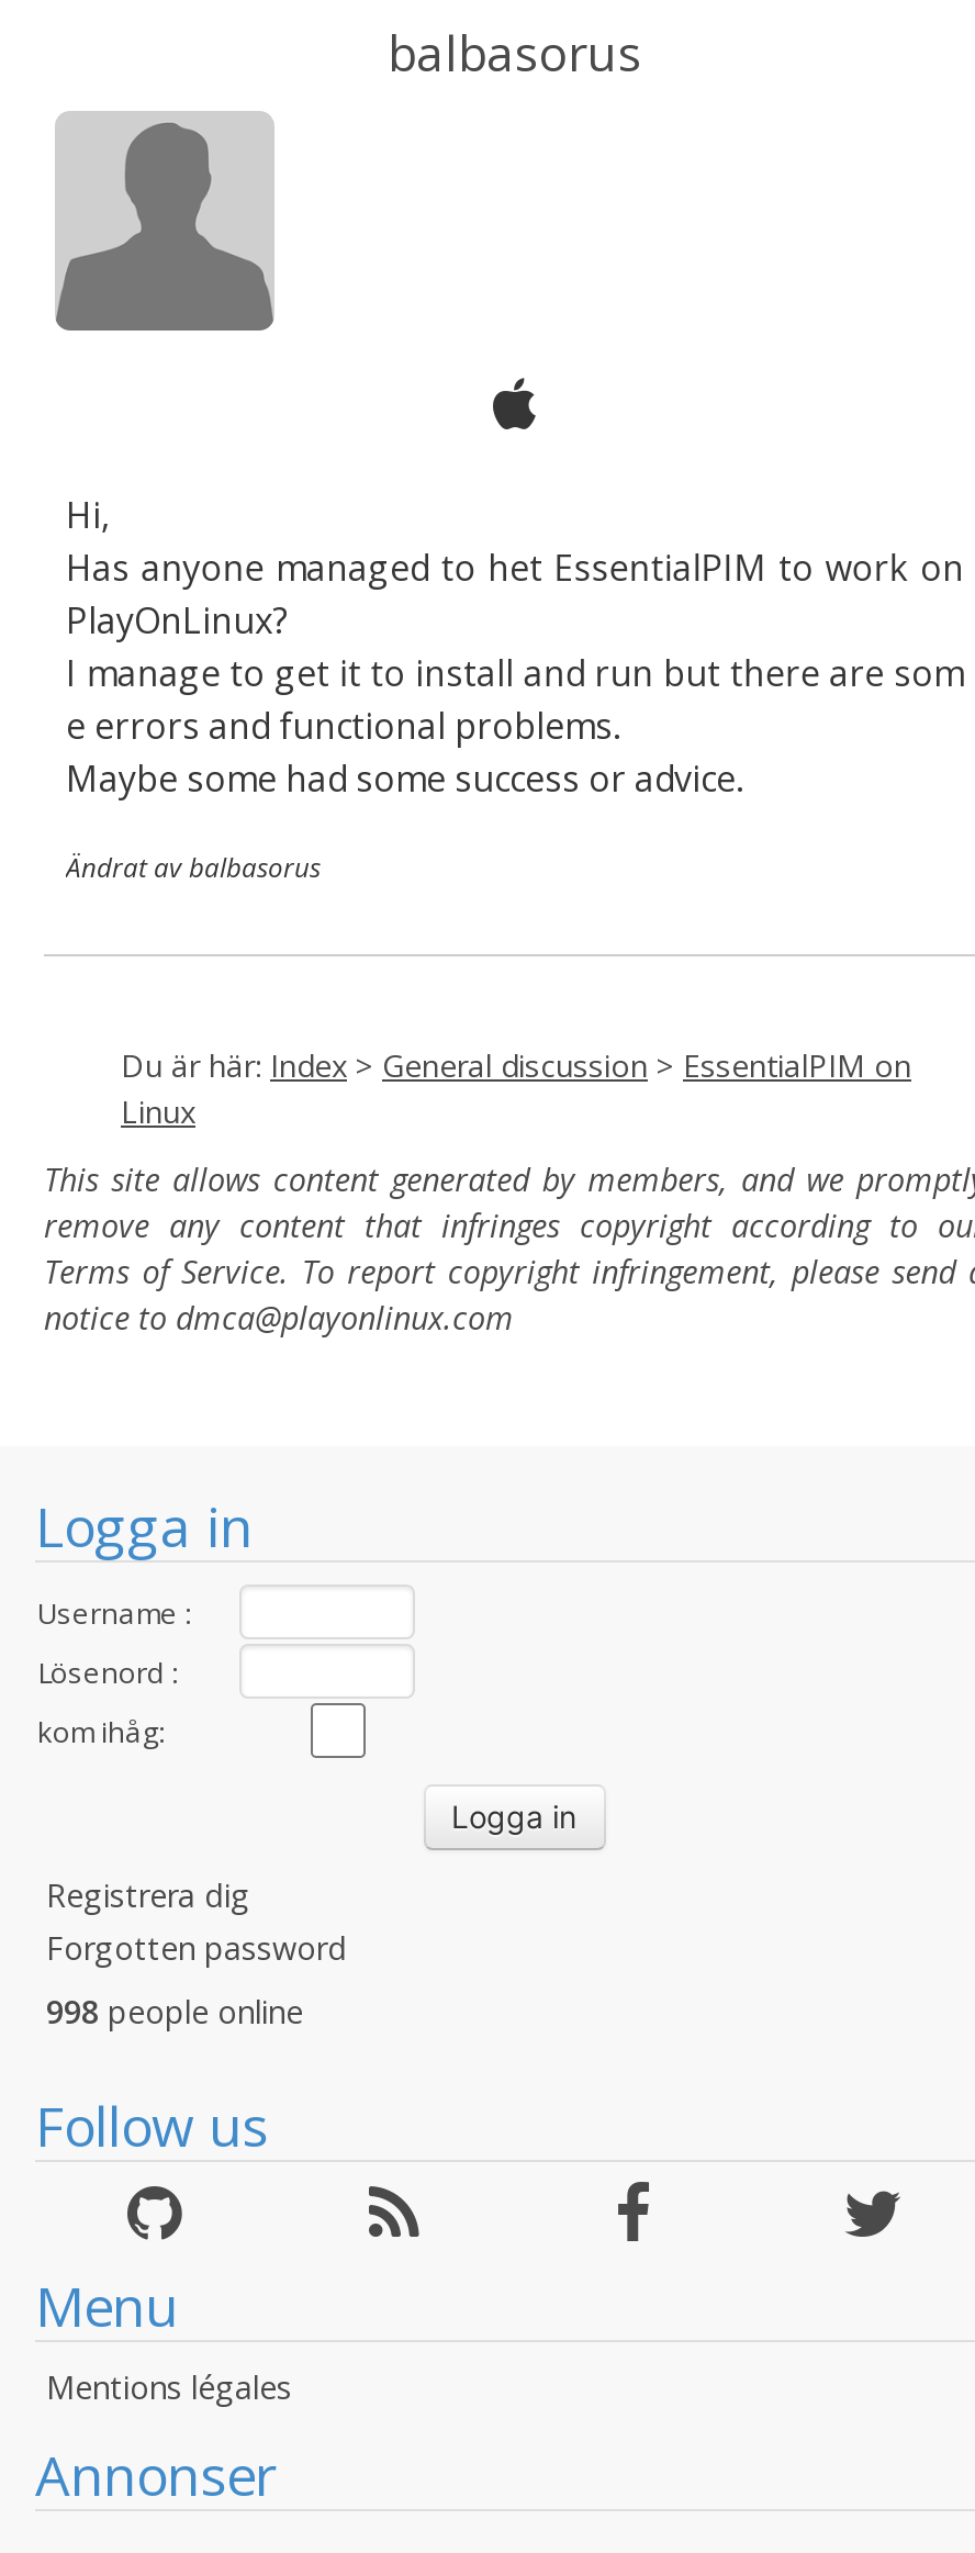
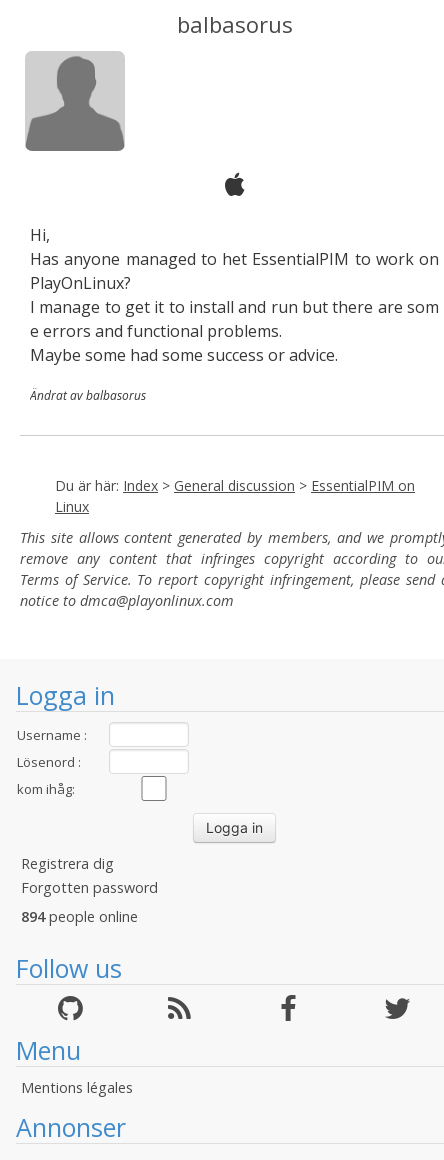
[46,1991,303,2033] 998 people online -> [21,907,138,926] 894 people online

